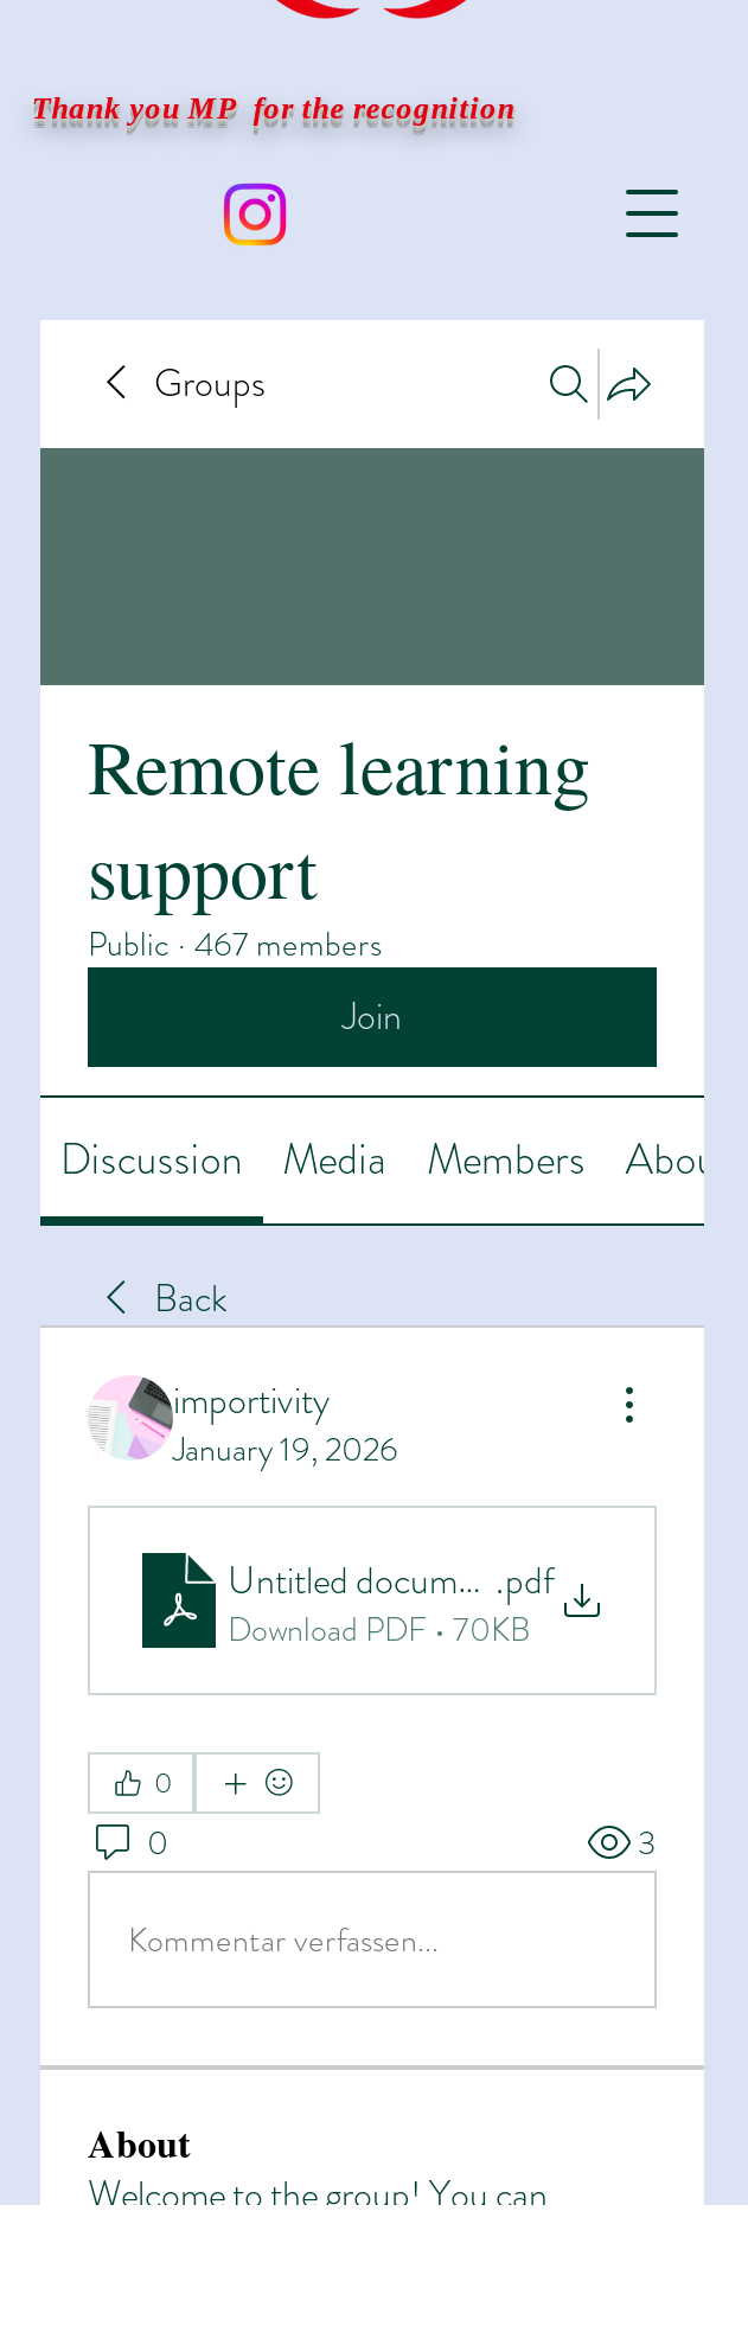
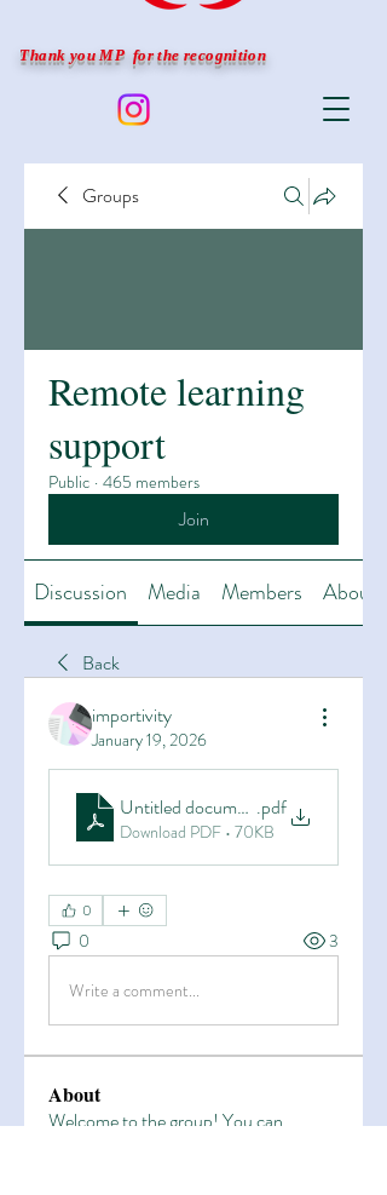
[88,920,382,967] Public · 467 members -> [48,470,200,494] Public · 465 members
[128,1915,439,1962] Kommentar verfassen... -> [69,978,200,1002] Write a comment...

